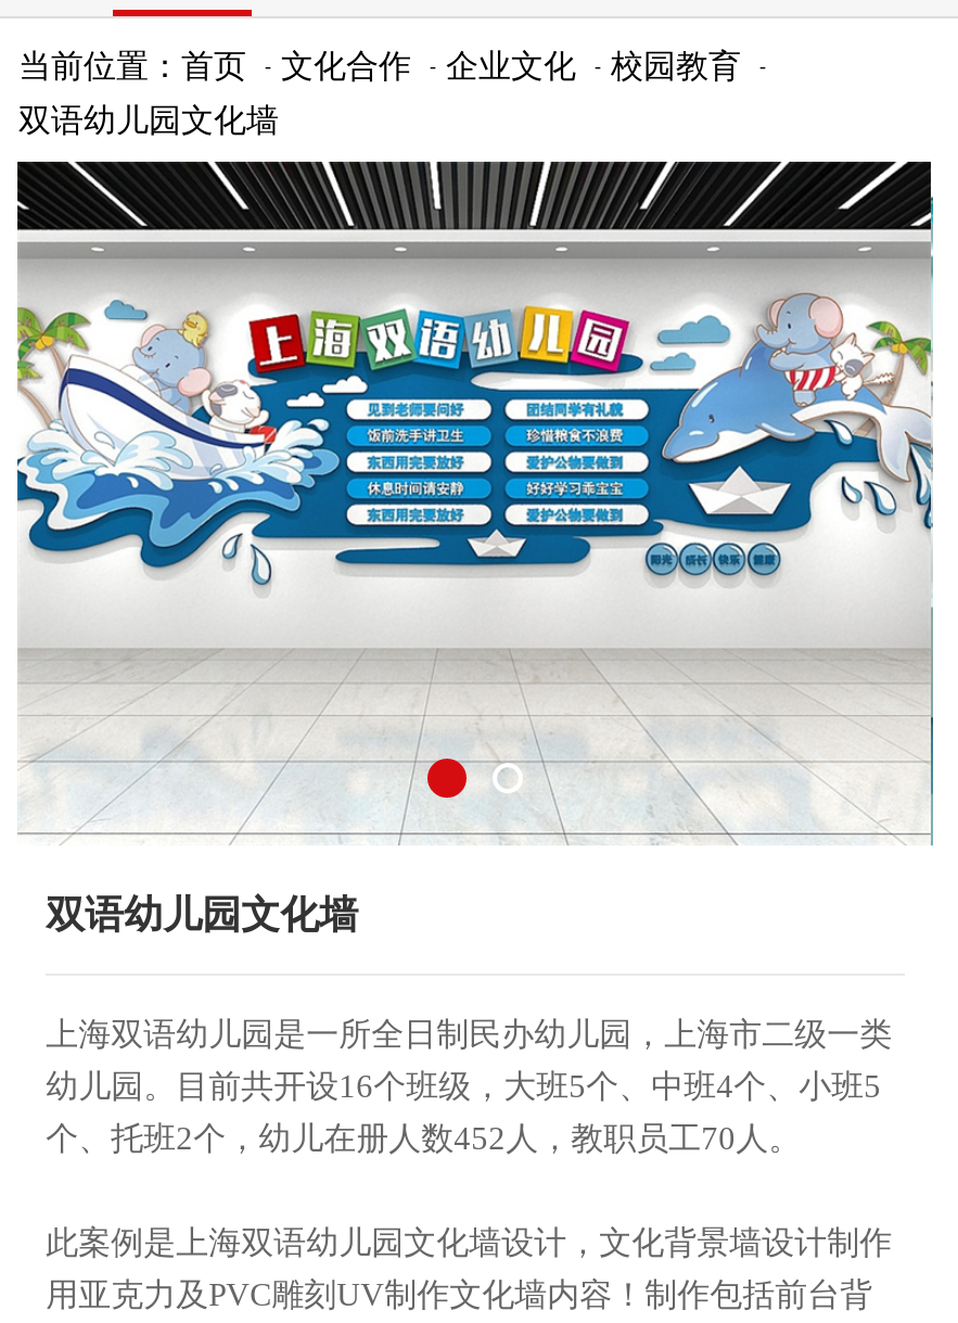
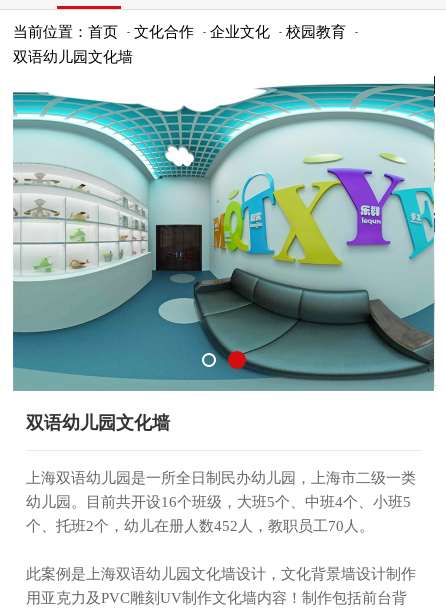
[15,160,935,845] [image] -> [12,76,436,392] [image]

